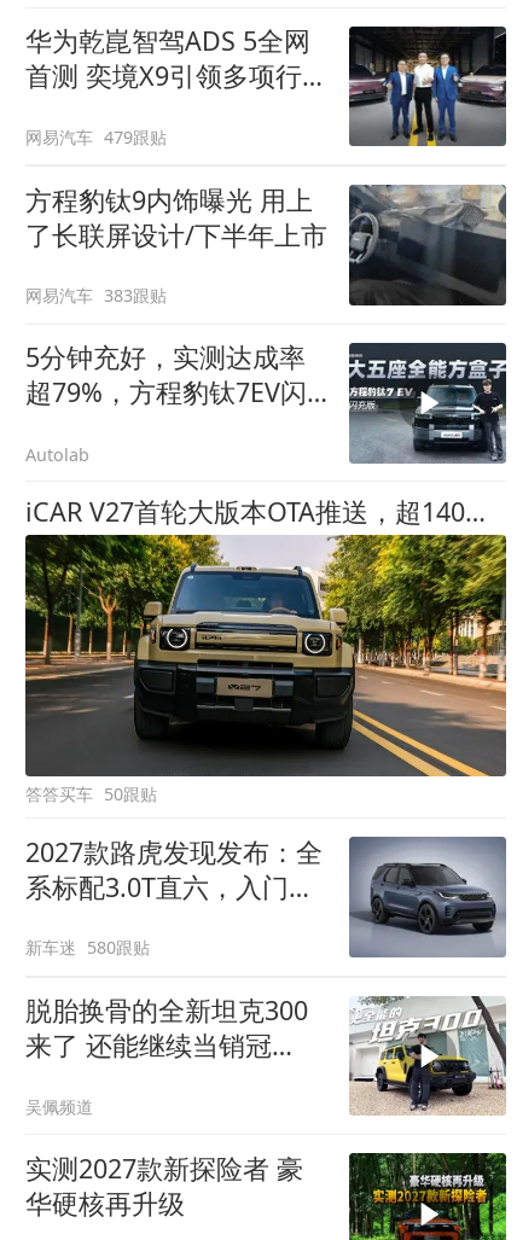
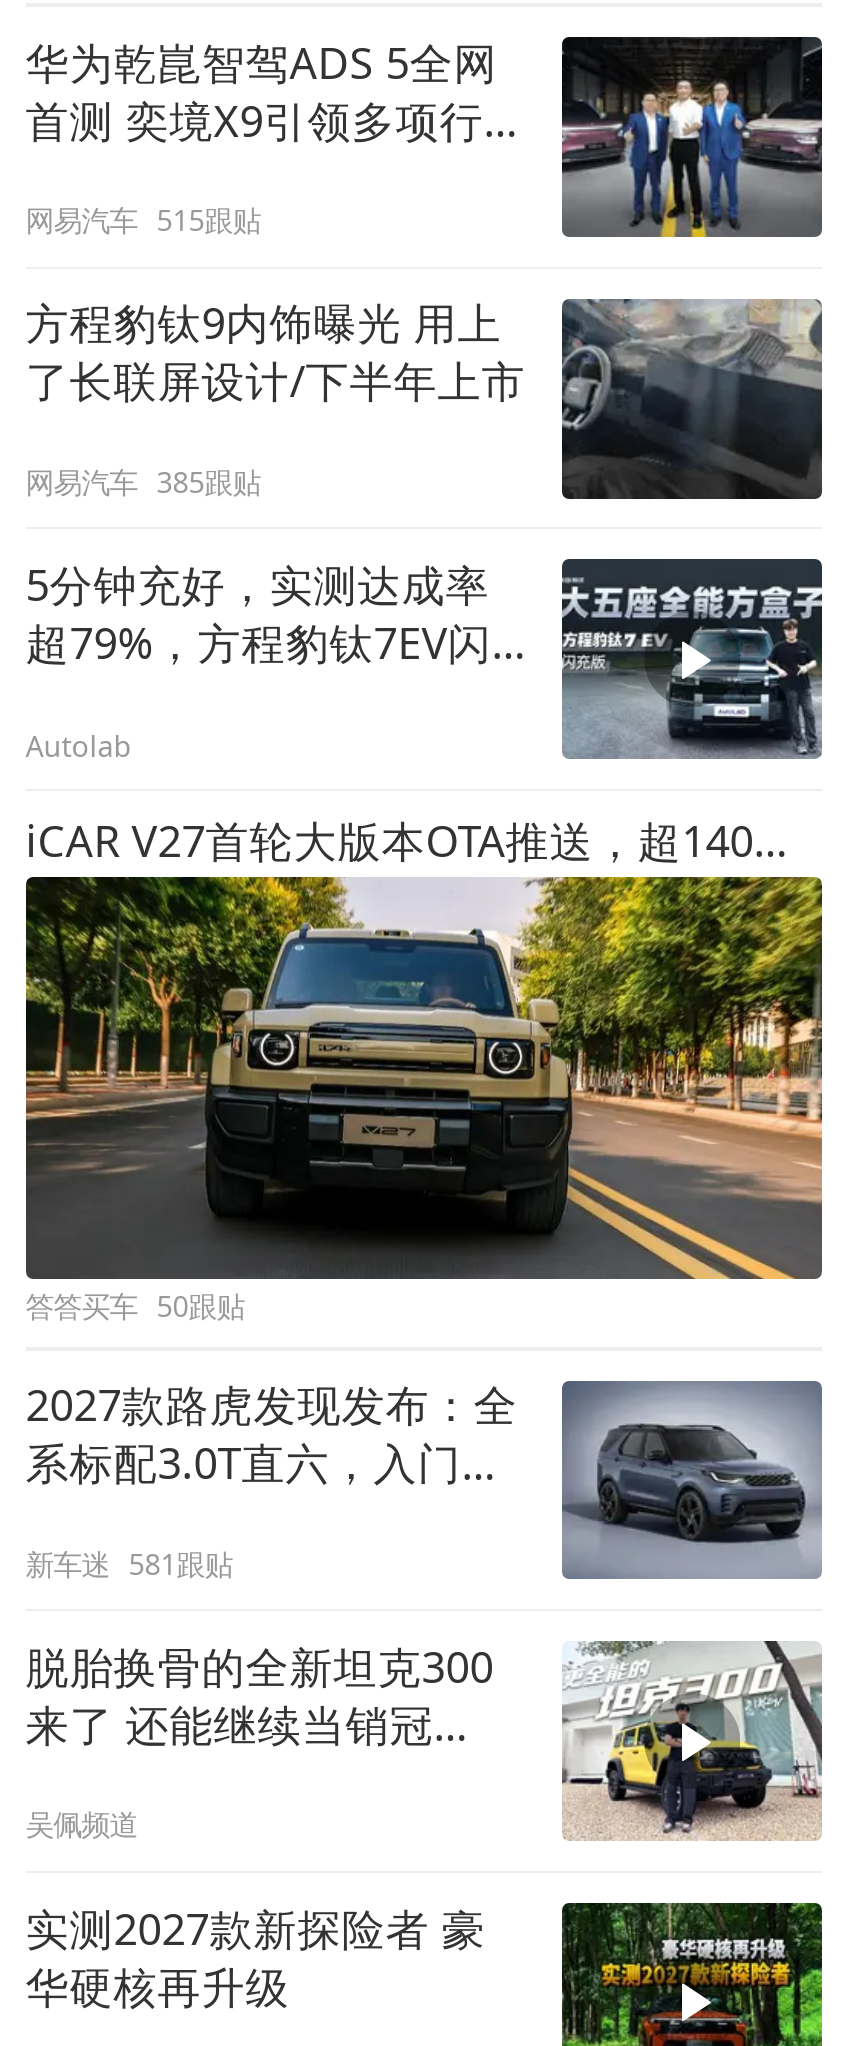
[25,125,167,148] 网易汽车 479跟贴 -> [25,201,261,239] 网易汽车 515跟贴
[25,284,167,307] 网易汽车 383跟贴 -> [25,463,261,501] 网易汽车 385跟贴
[25,936,150,959] 新车迷 580跟贴 -> [25,1545,233,1583] 新车迷 581跟贴

